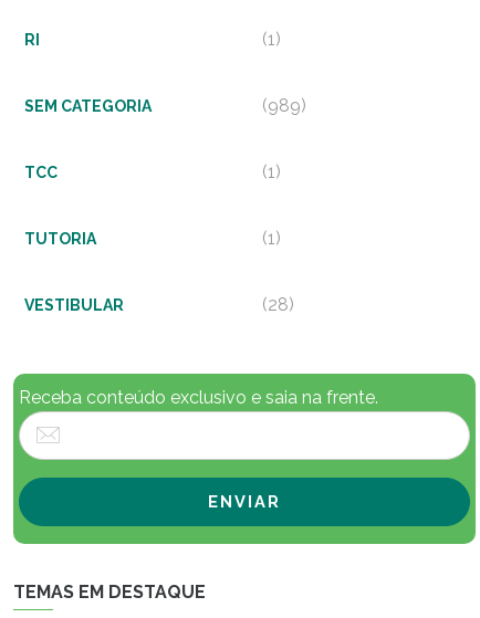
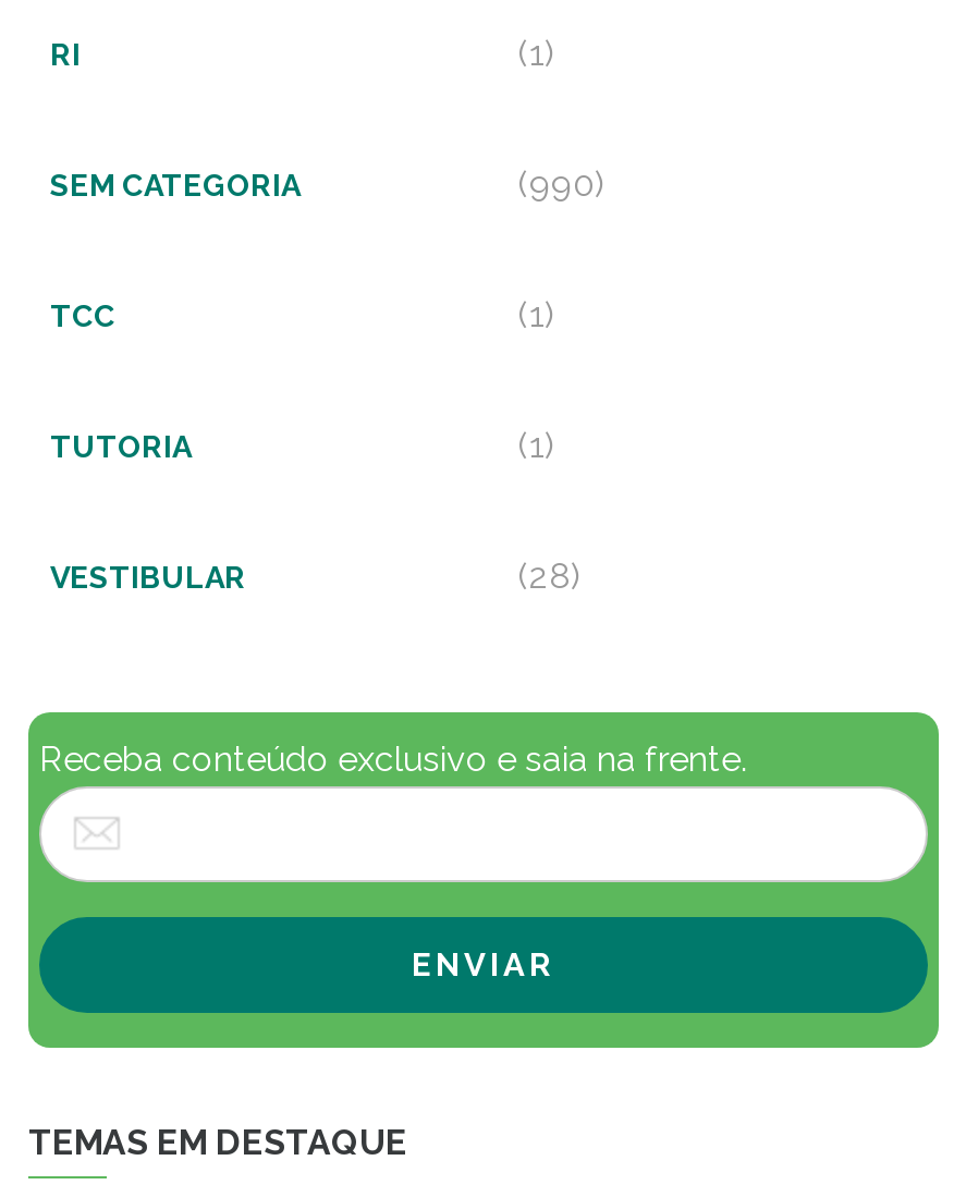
[262,95,306,116] (989) -> [518,163,606,205] (990)

